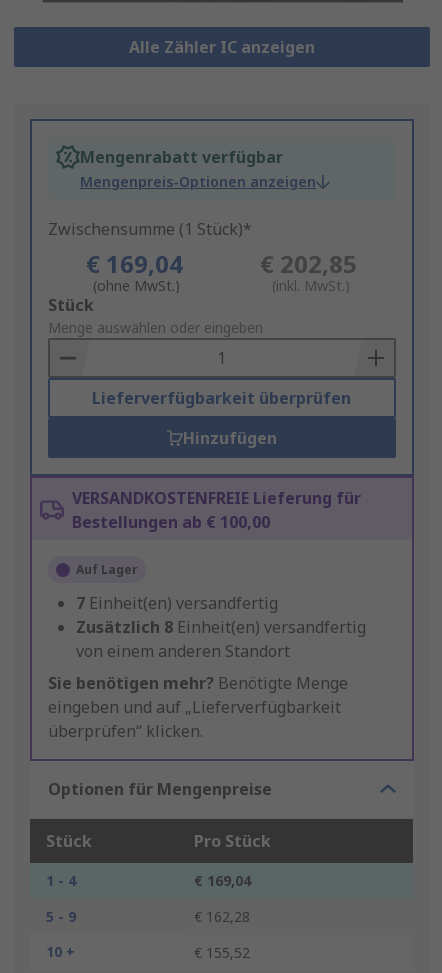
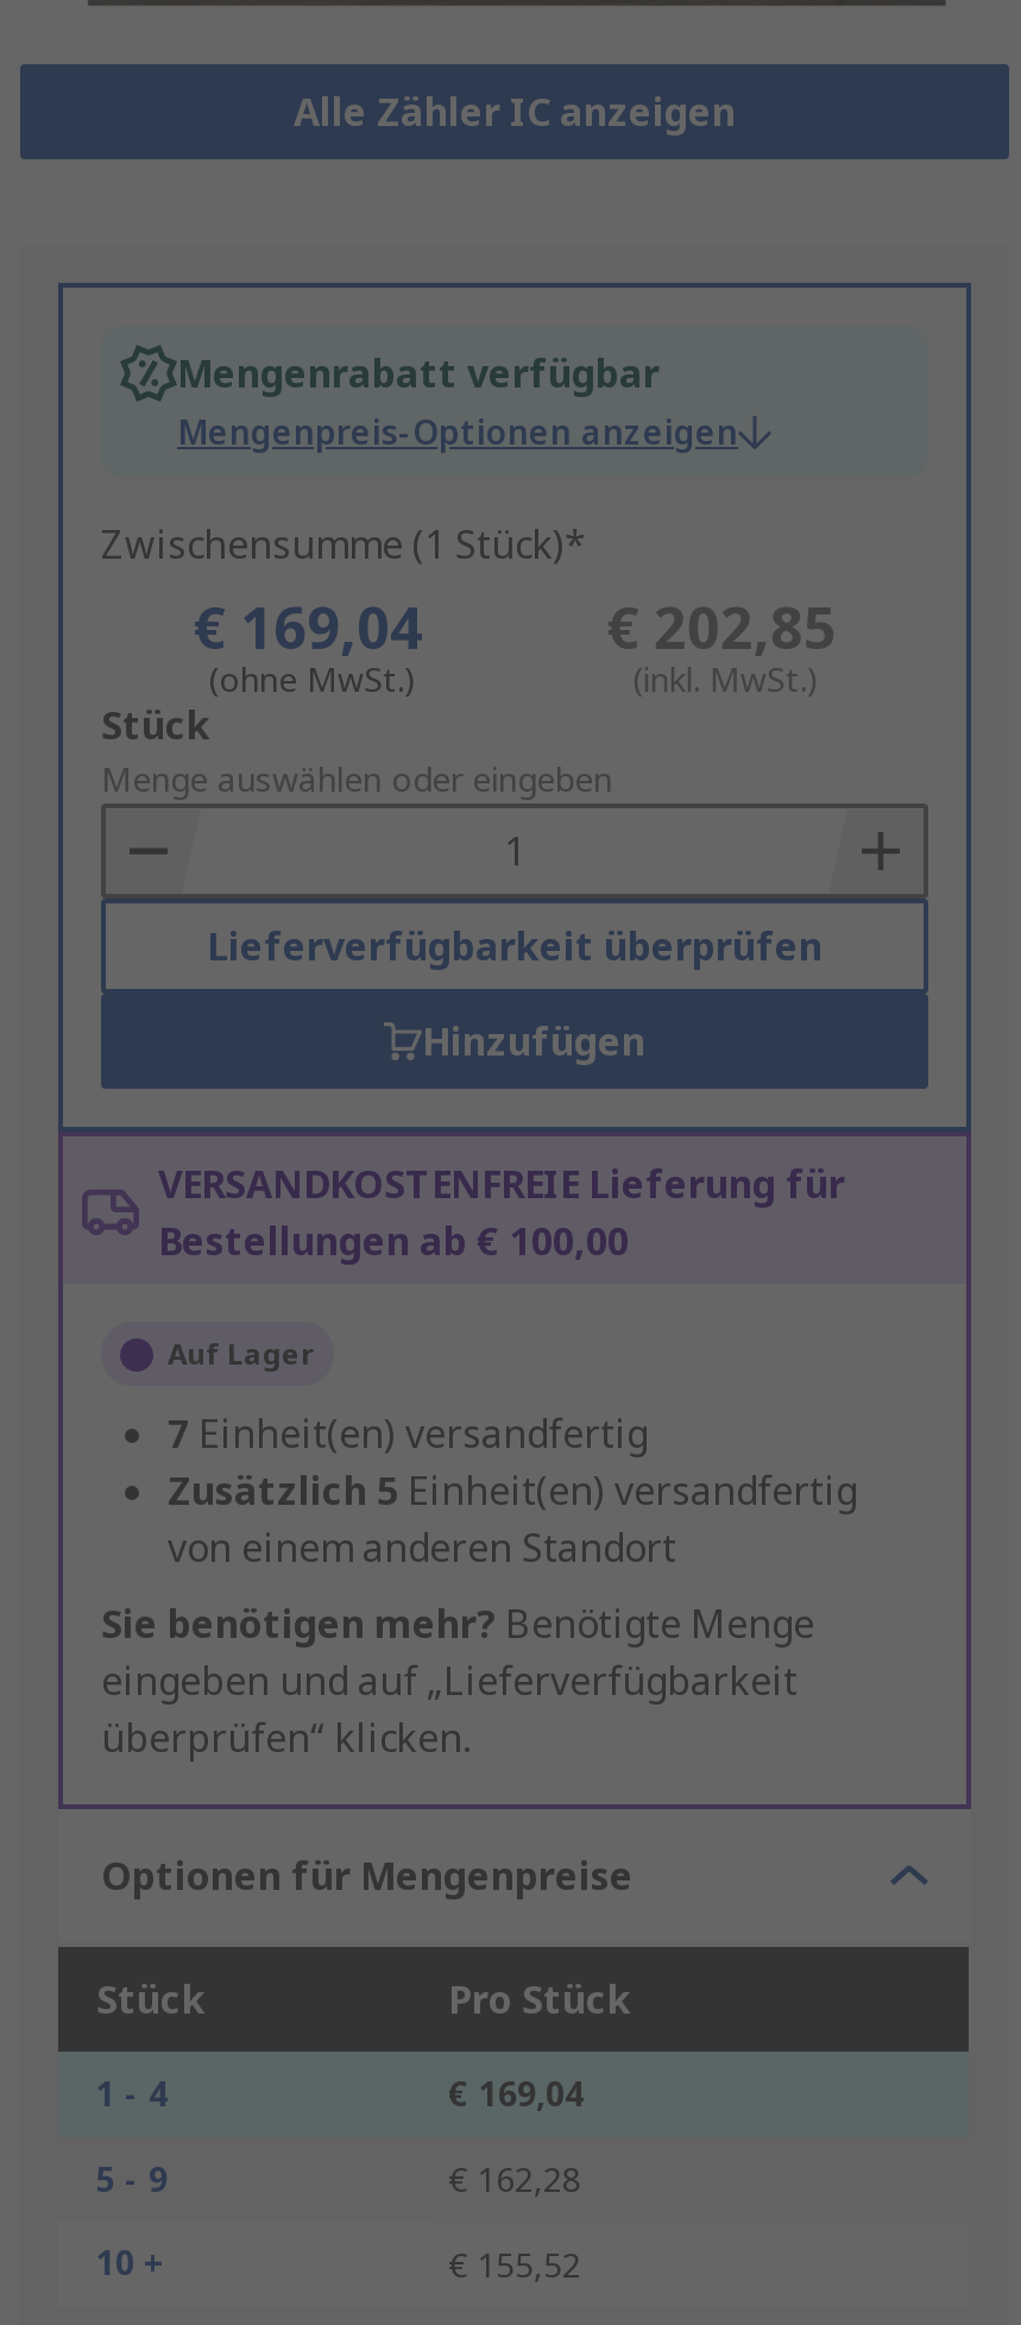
[76,616,366,638] Zusätzlich 8 Einheit(en) versandfertig -> [168,1466,857,1518] Zusätzlich 5 Einheit(en) versandfertig

